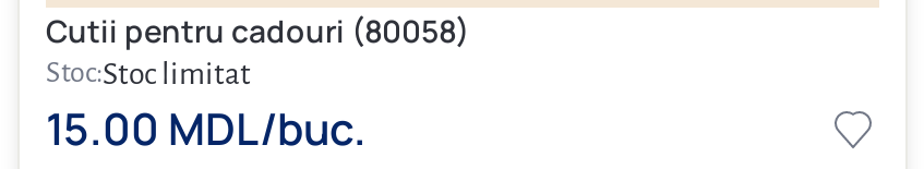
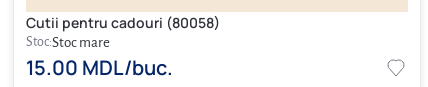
[46,57,251,90] Stoc:Stoc limitat -> [26,35,110,50] Stoc:Stoc mare

